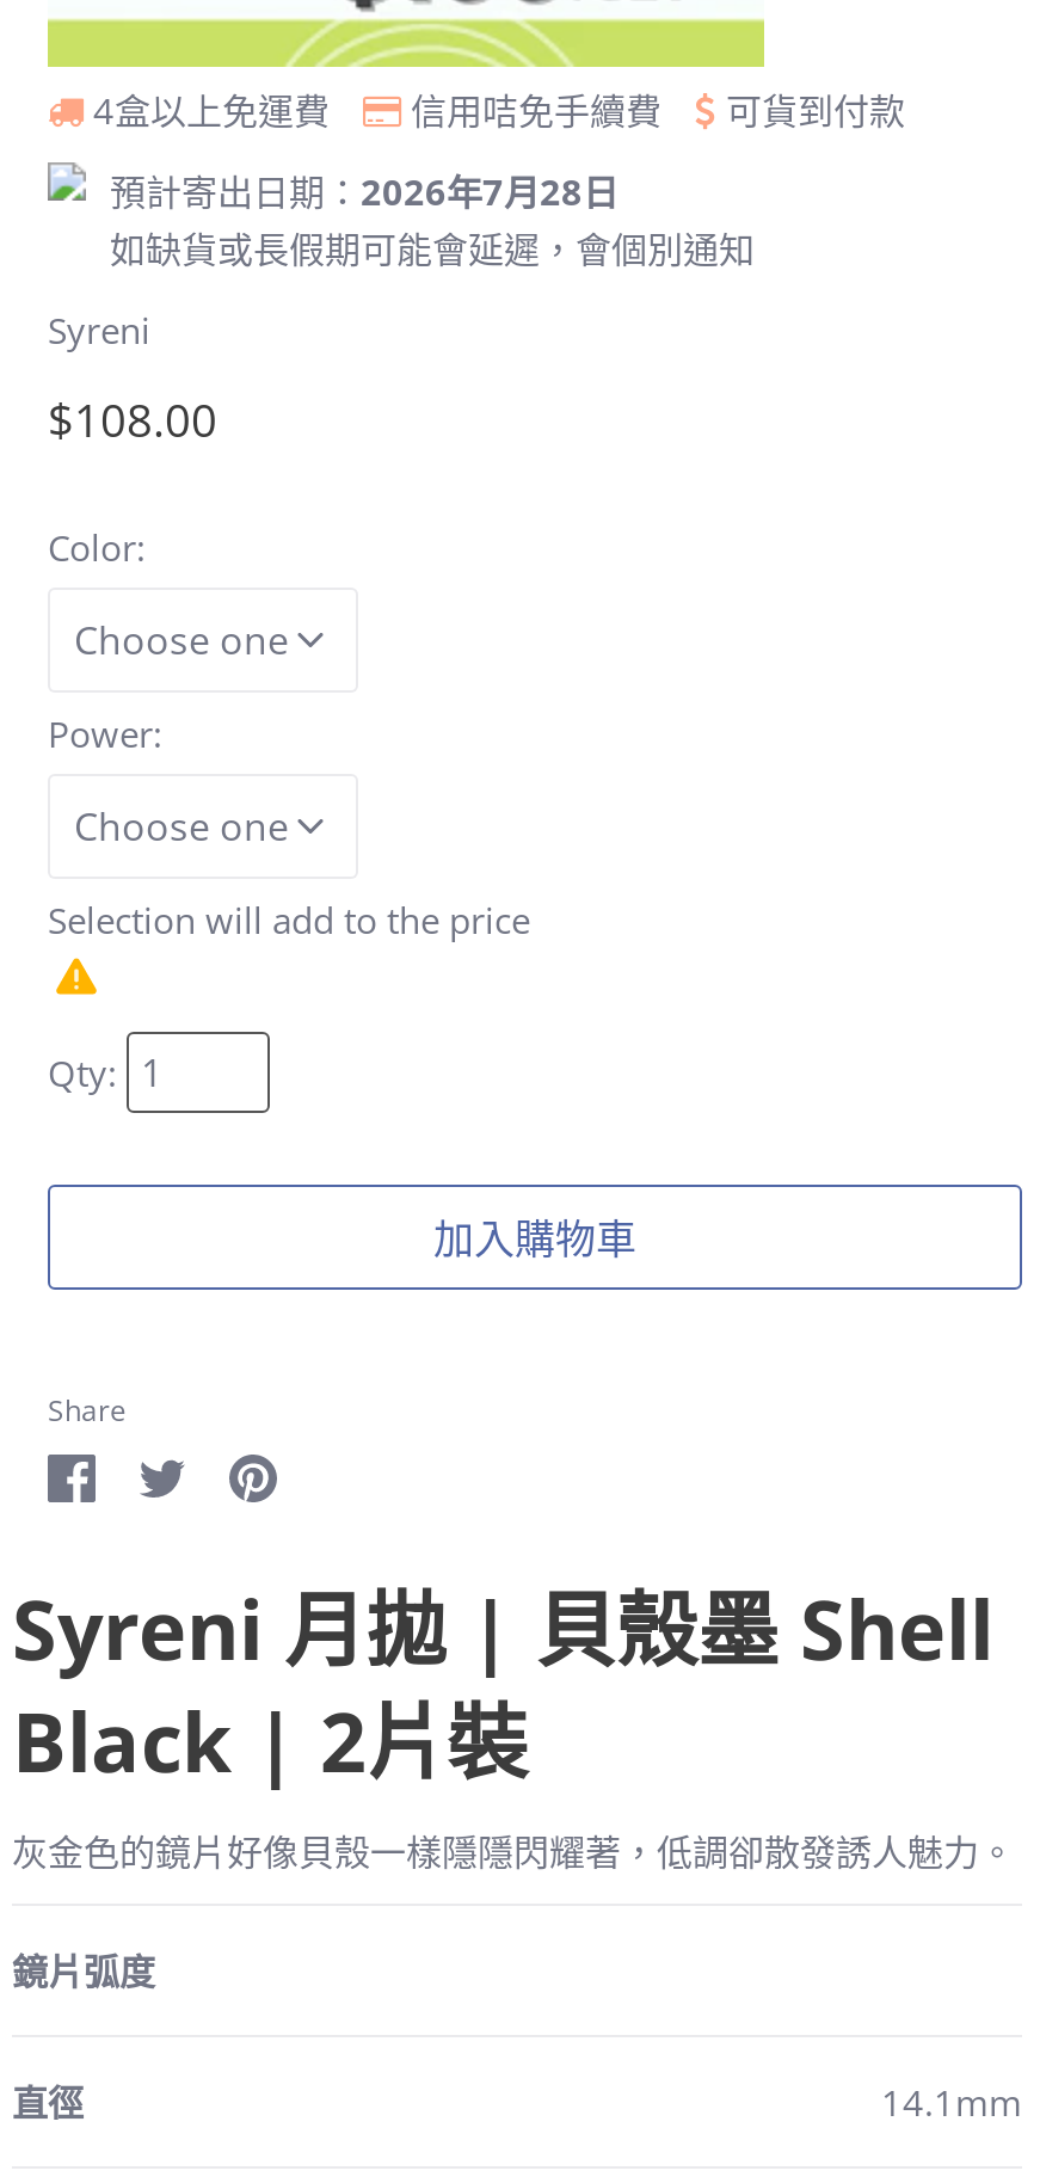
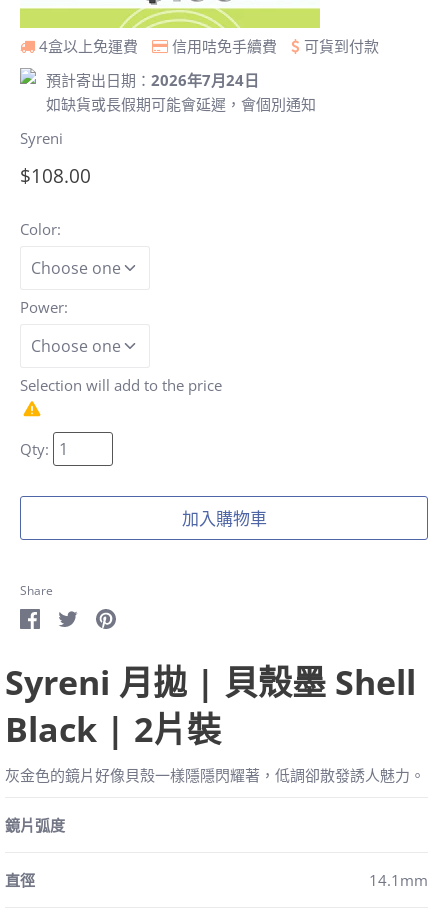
[110,168,619,216] 預計寄出日期：2026年7月28日 -> [46,70,259,90] 預計寄出日期：2026年7月24日

